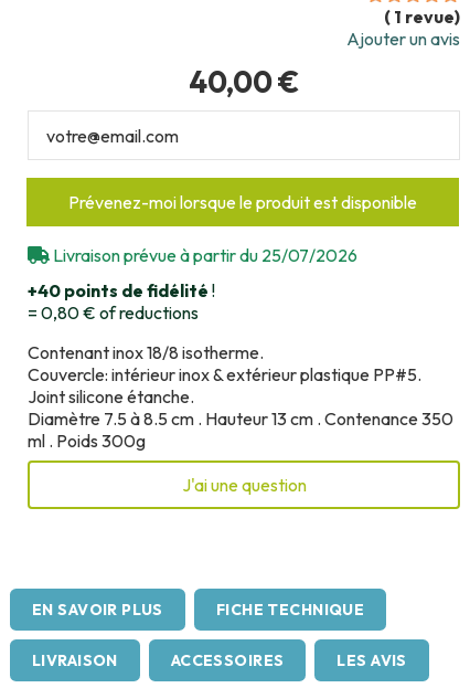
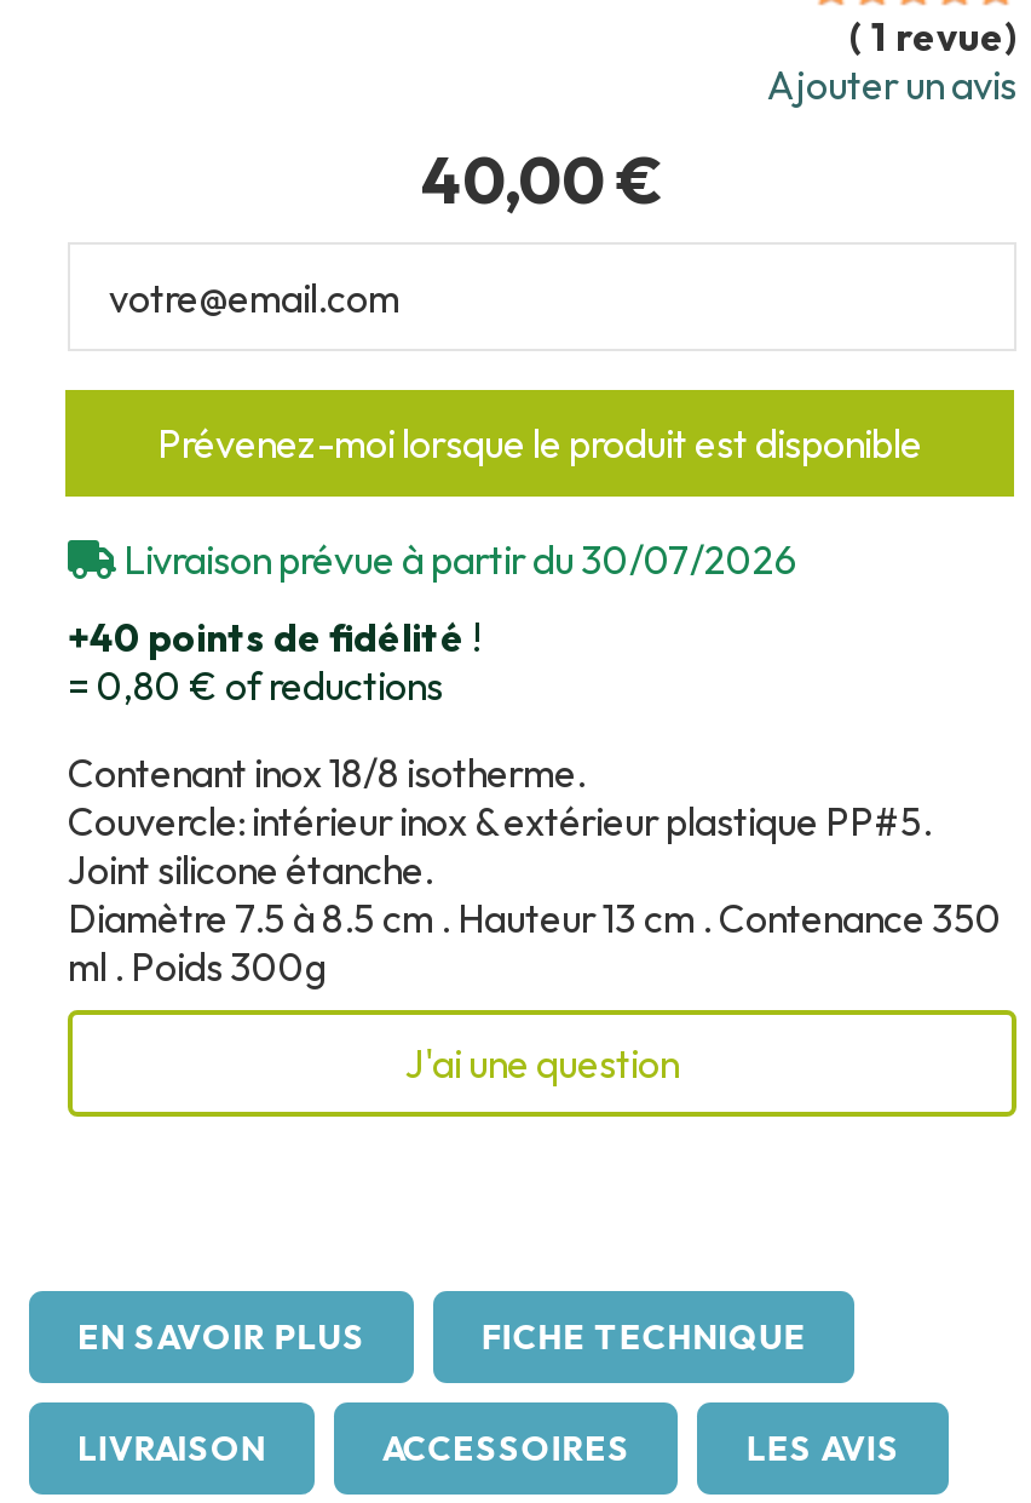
[50,245,357,267] Livraison prévue à partir du 25/07/2026 -> [116,537,796,585] Livraison prévue à partir du 30/07/2026

